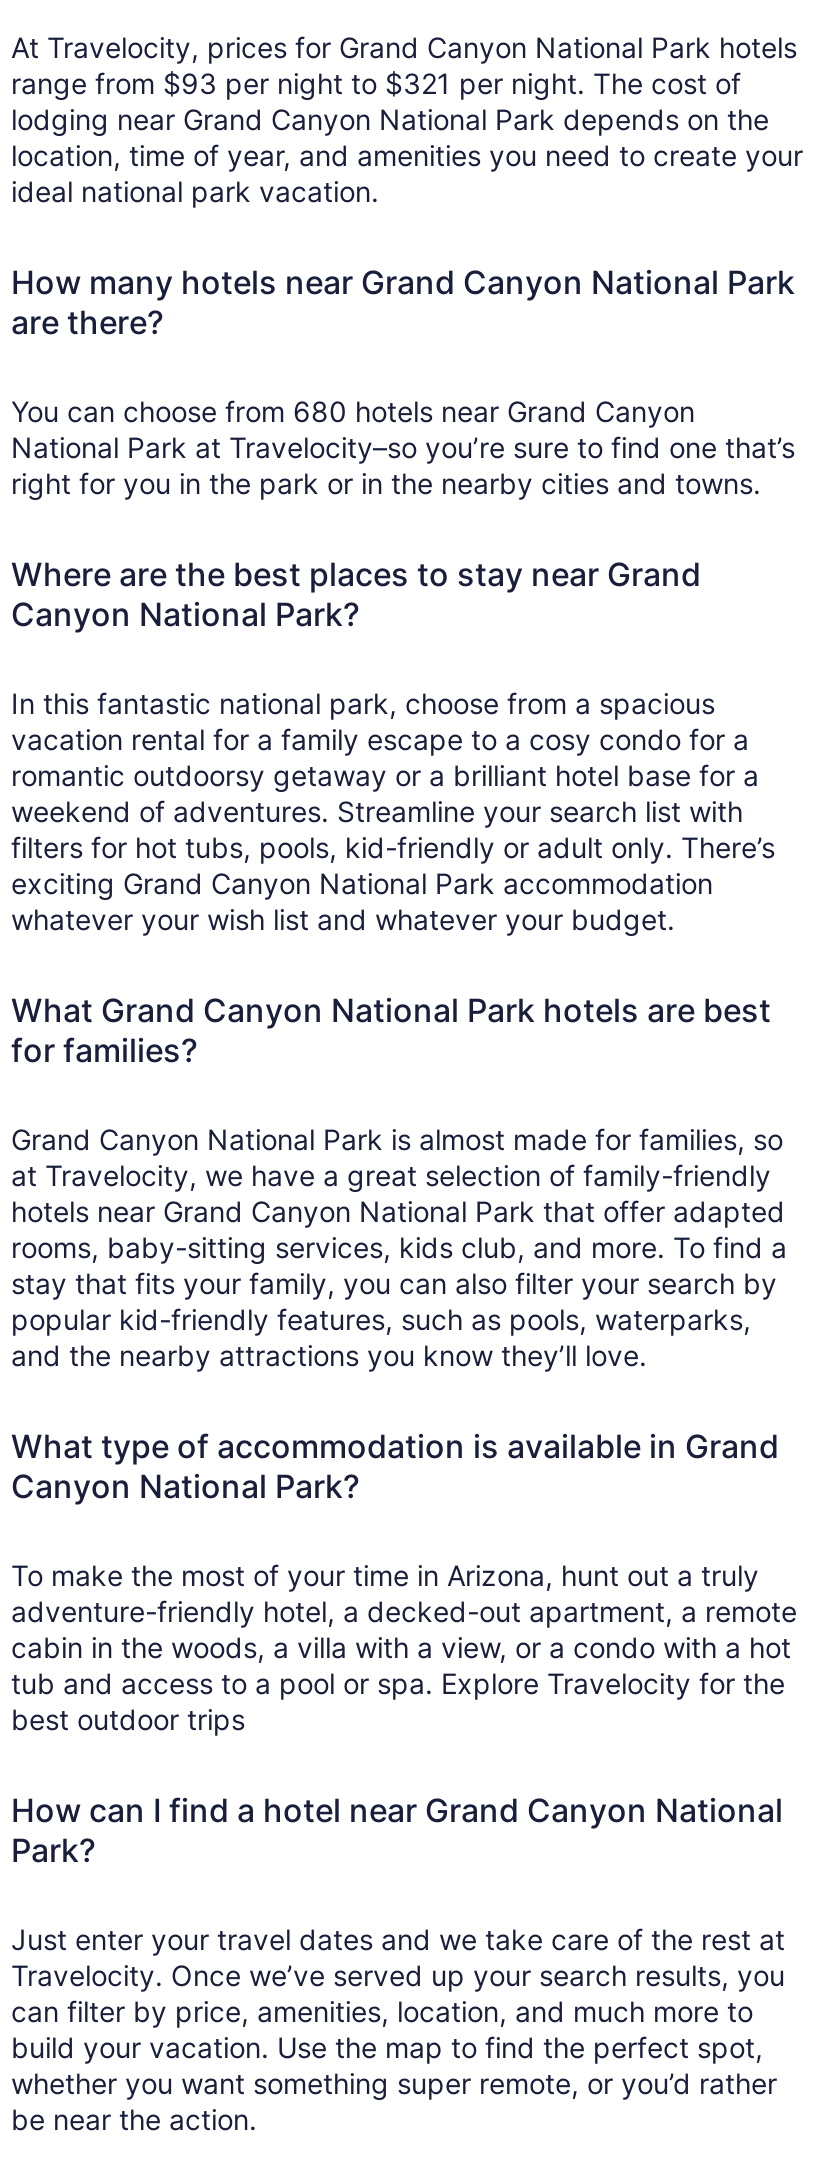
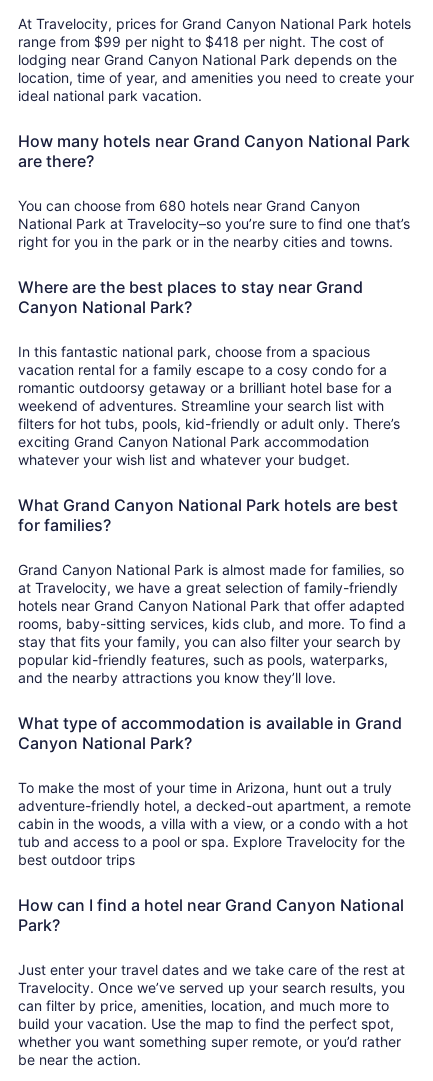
[11,66,741,100] range from $93 per night to $321 per night. The cost of -> [18,33,384,50] range from $99 per night to $418 per night. The cost of

